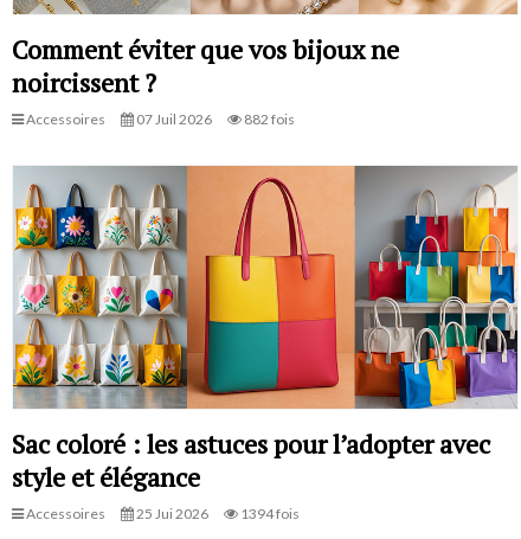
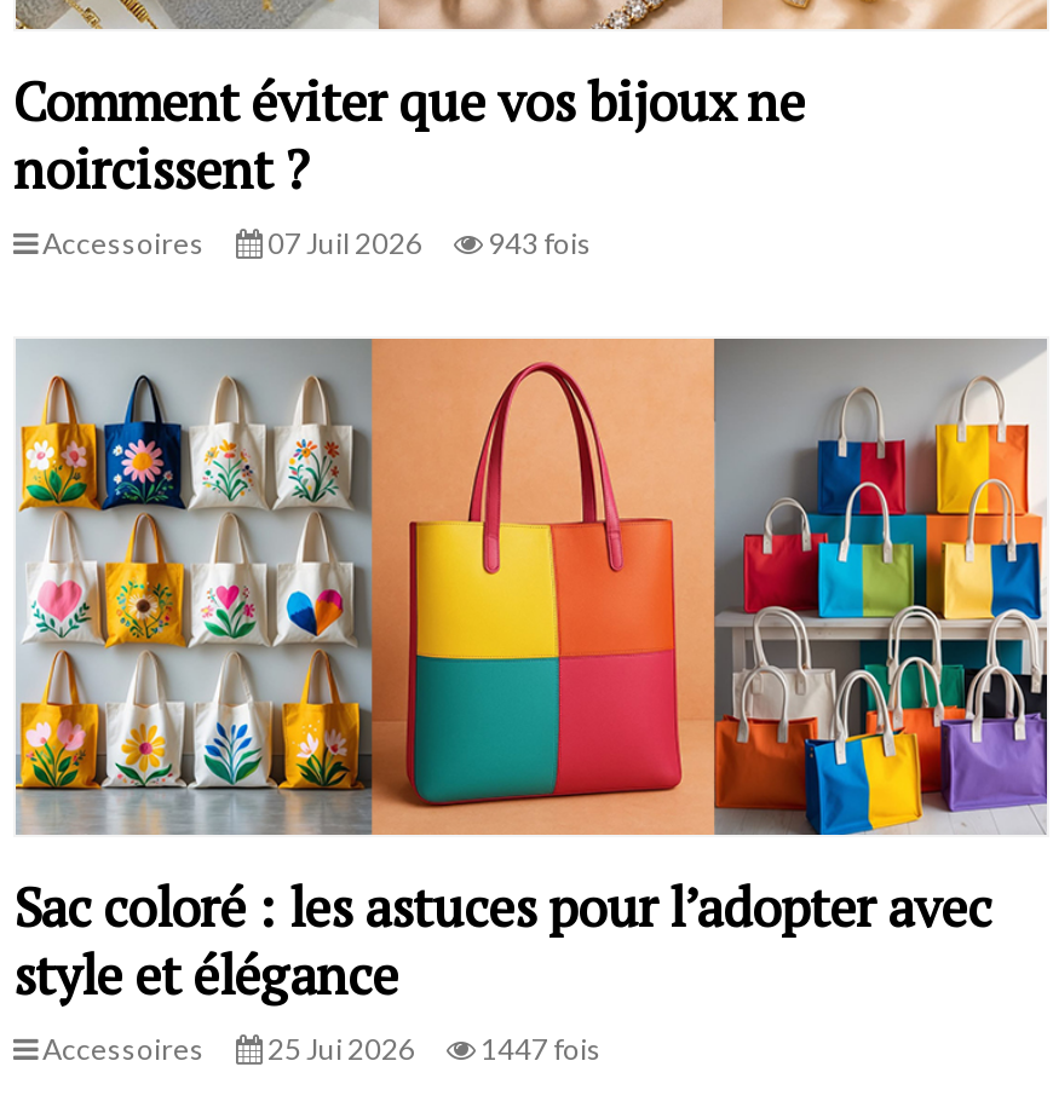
[24,111,295,128] Accessoires 07 Juil 2026 882 fois -> [38,226,592,262] Accessoires 07 Juil 2026 943 fois
[24,505,300,522] Accessoires 25 Jui 2026 1394 fois -> [38,1031,602,1067] Accessoires 25 Jui 2026 1447 fois

